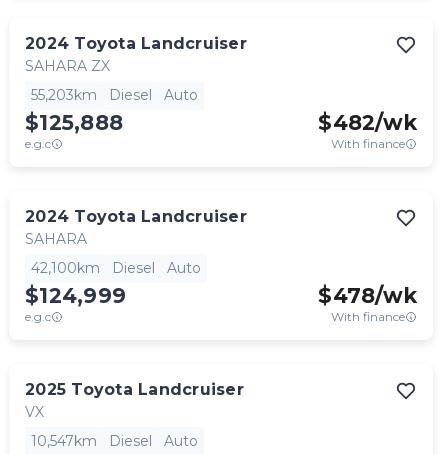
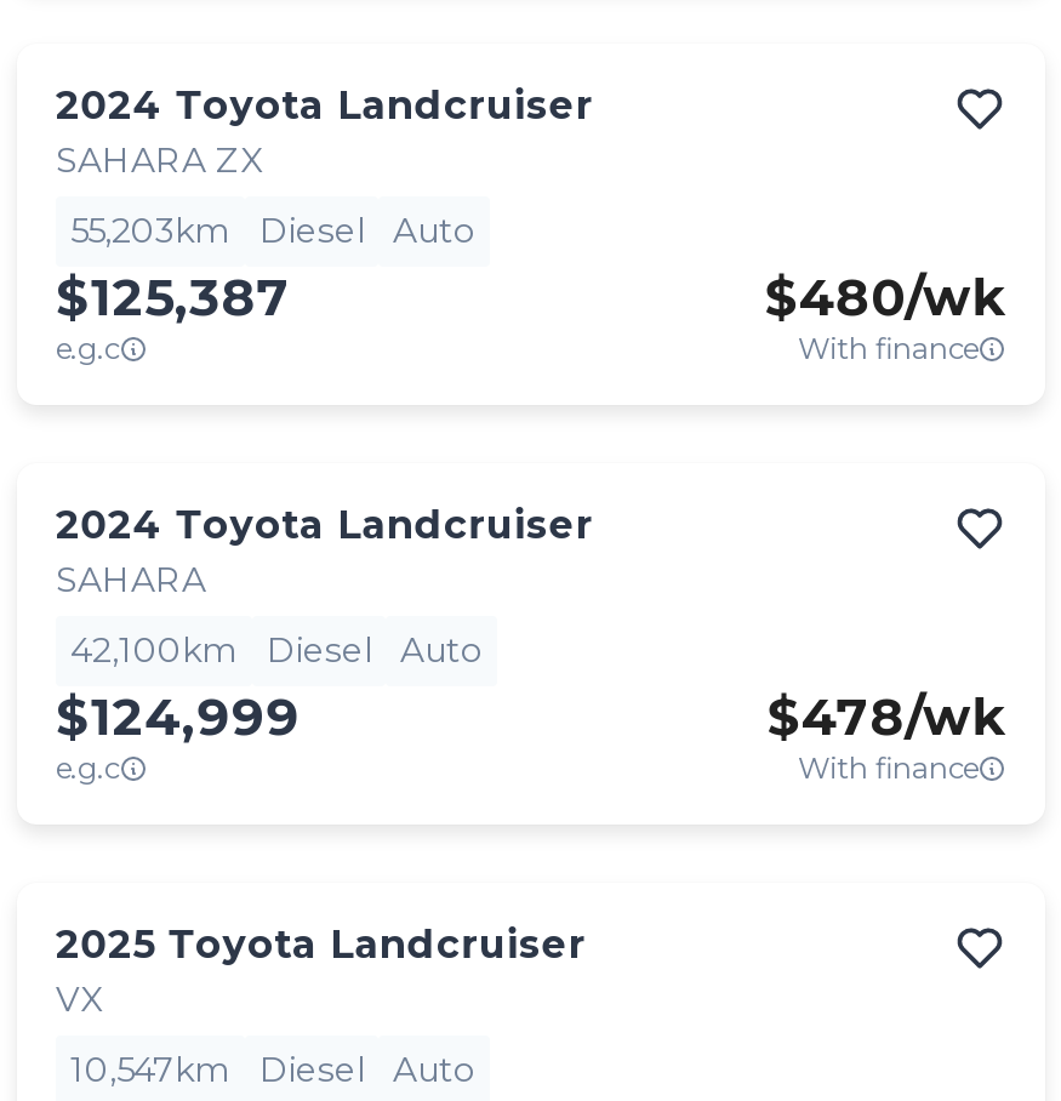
[25,110,123,135] $125,888 -> [56,267,291,327] $125,387
[318,110,417,135] $482/wk -> [764,267,1006,327] $480/wk

